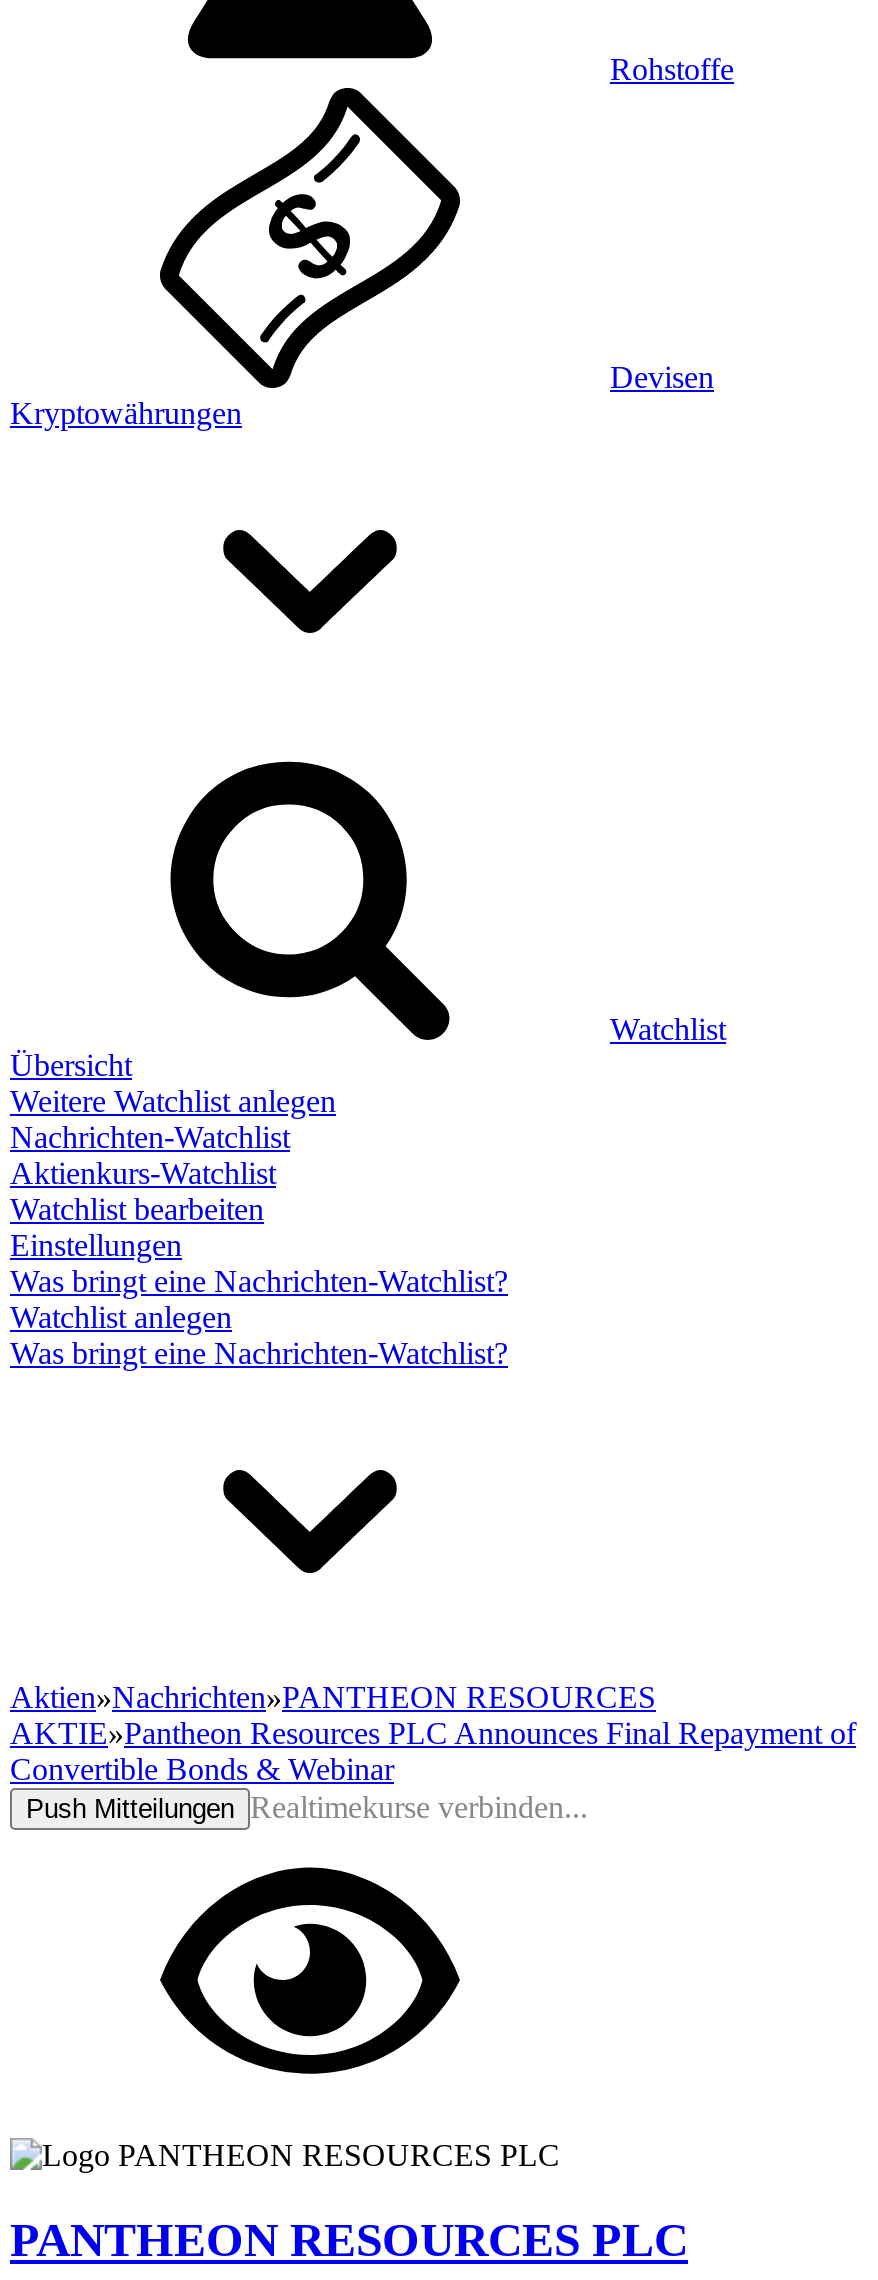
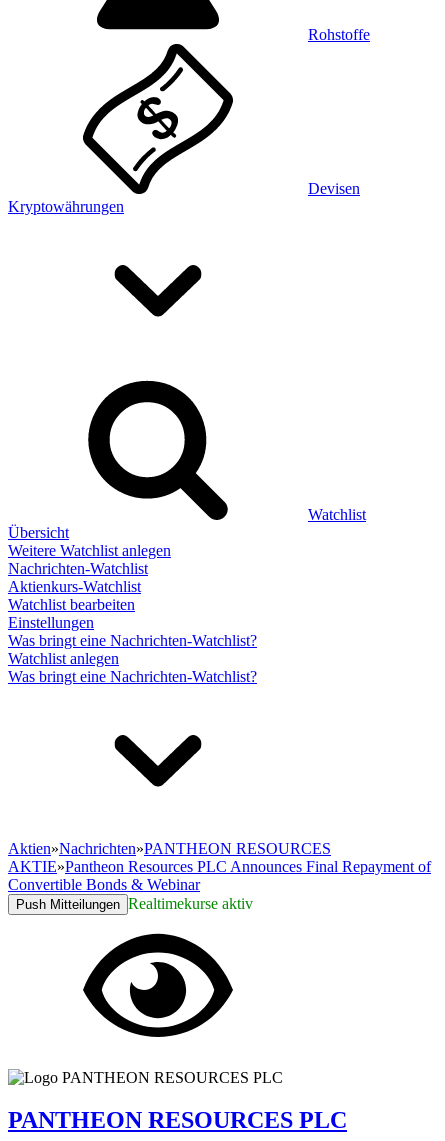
[26,1790,588,1824] Push Mitteilungen Realtimekurse verbinden... -> [16,895,253,912] Push Mitteilungen Realtimekurse aktiv

